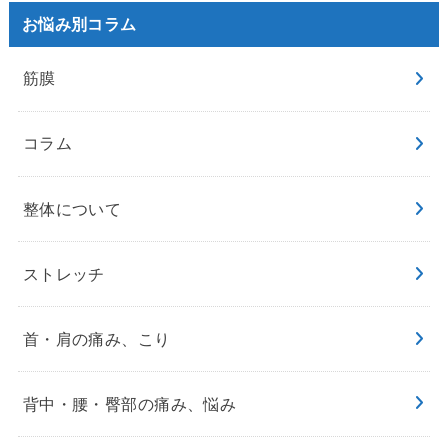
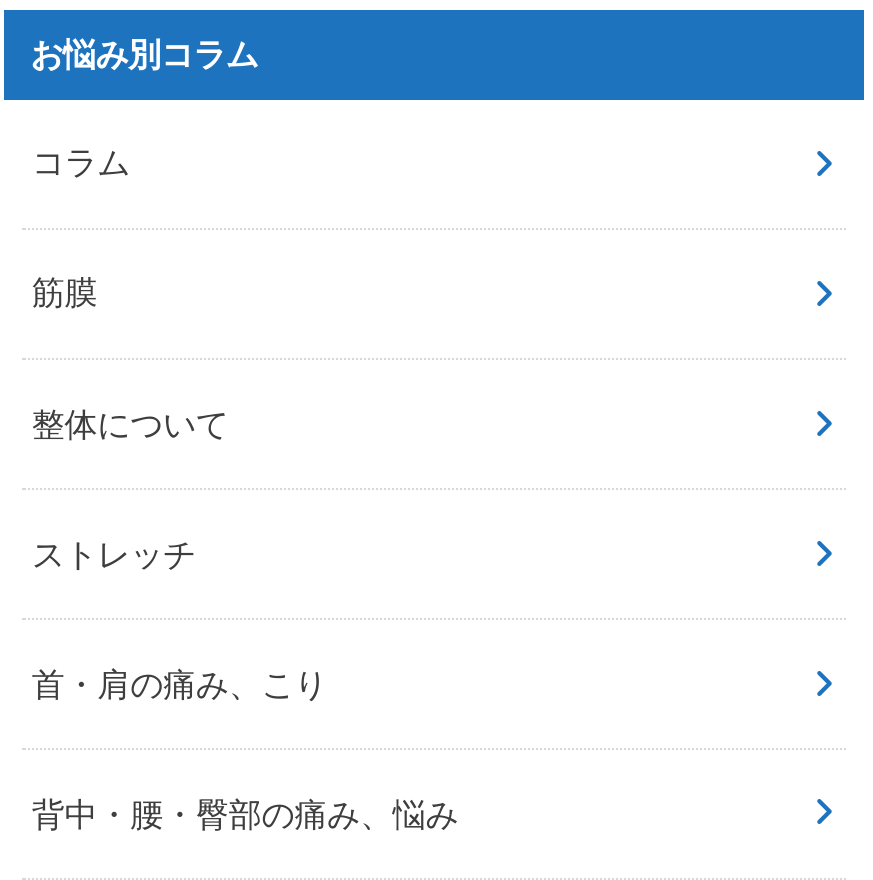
moved [23,69,56,87] -> [32,275,97,311]: 筋膜
moved [23,134,72,152] -> [32,145,130,181]: コラム

